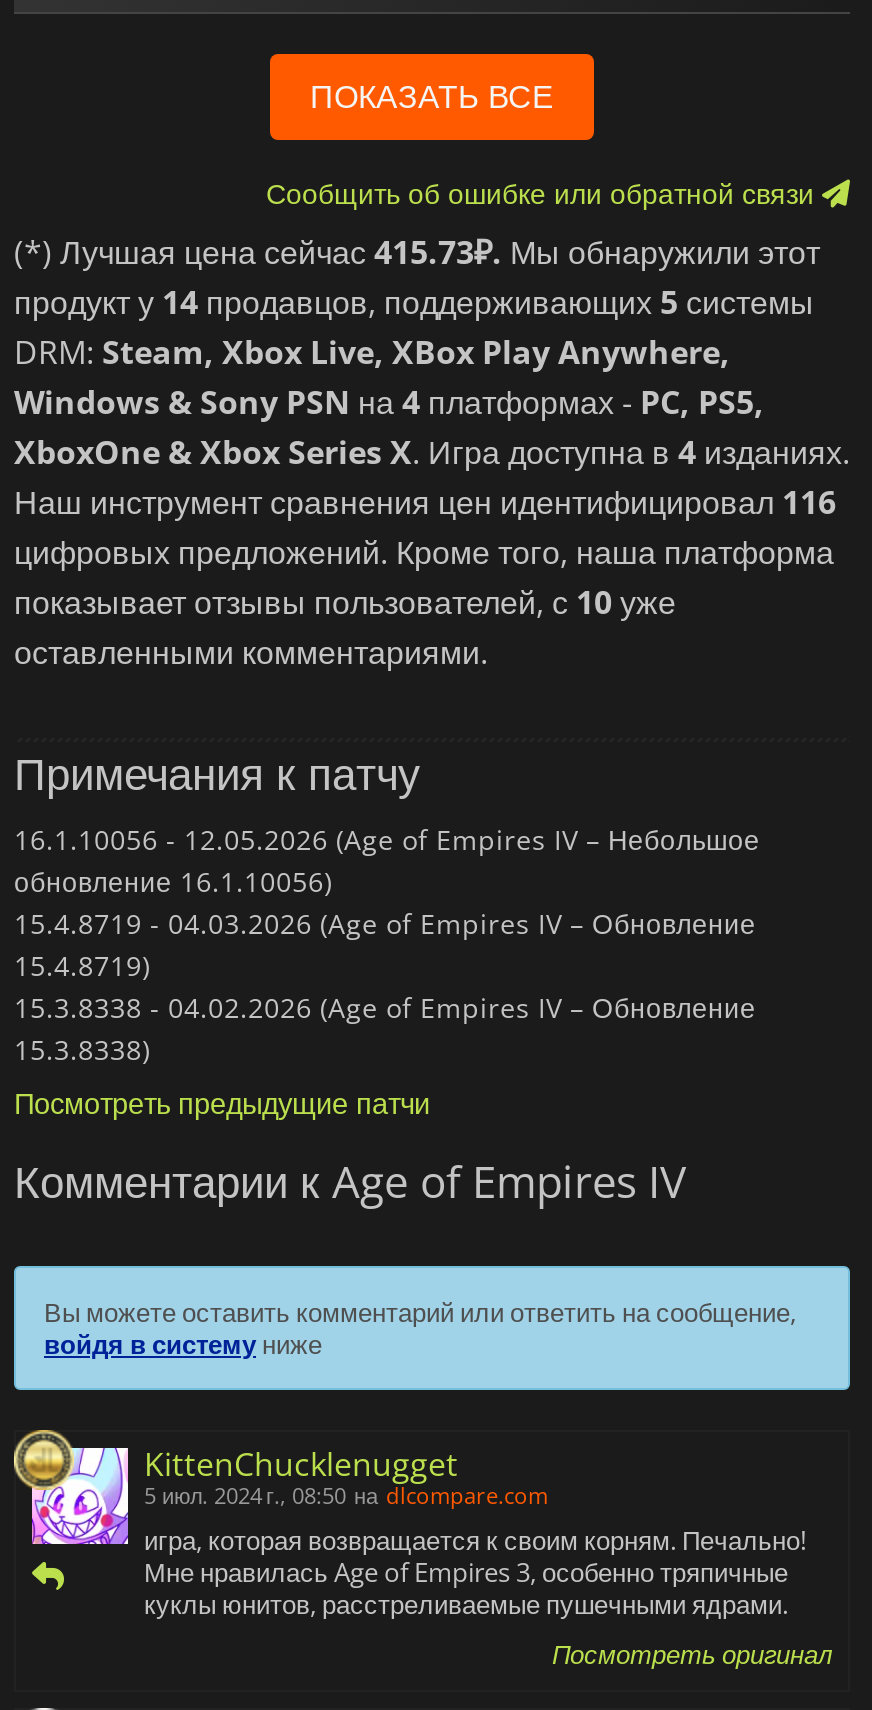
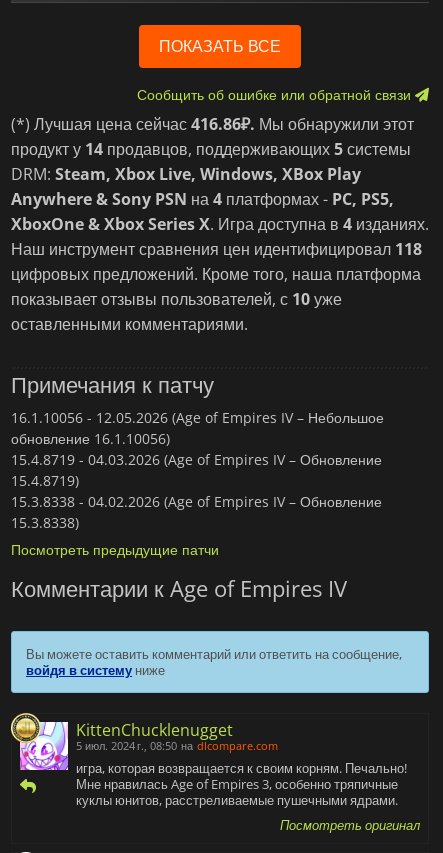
[14,229,820,273] (*) Лучшая цена сейчас 415.73₽. Мы обнаружили этот -> [11,113,414,135] (*) Лучшая цена сейчас 416.86₽. Мы обнаружили этот
[14,329,730,373] DRM: Steam, Xbox Live, XBox Play Anywhere, -> [11,163,361,185] DRM: Steam, Xbox Live, Windows, XBox Play
[14,379,764,423] Windows & Sony PSN на 4 платформах - PC, PS5, -> [11,188,394,210] Anywhere & Sony PSN на 4 платформах - PC, PS5,
[14,479,836,523] Наш инструмент сравнения цен идентифицировал 116 -> [11,238,422,260] Наш инструмент сравнения цен идентифицировал 118

